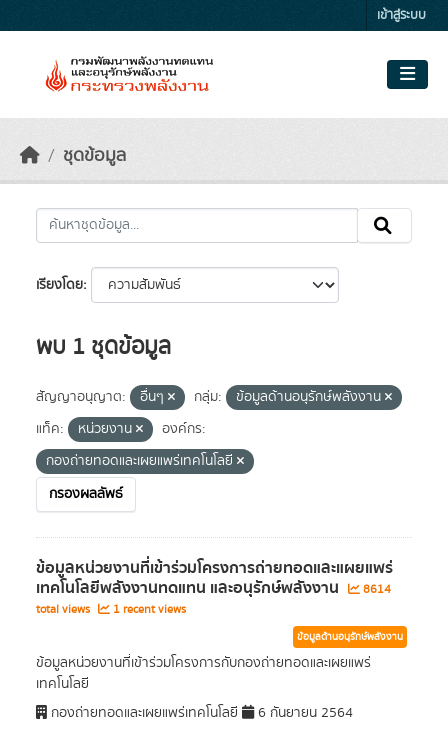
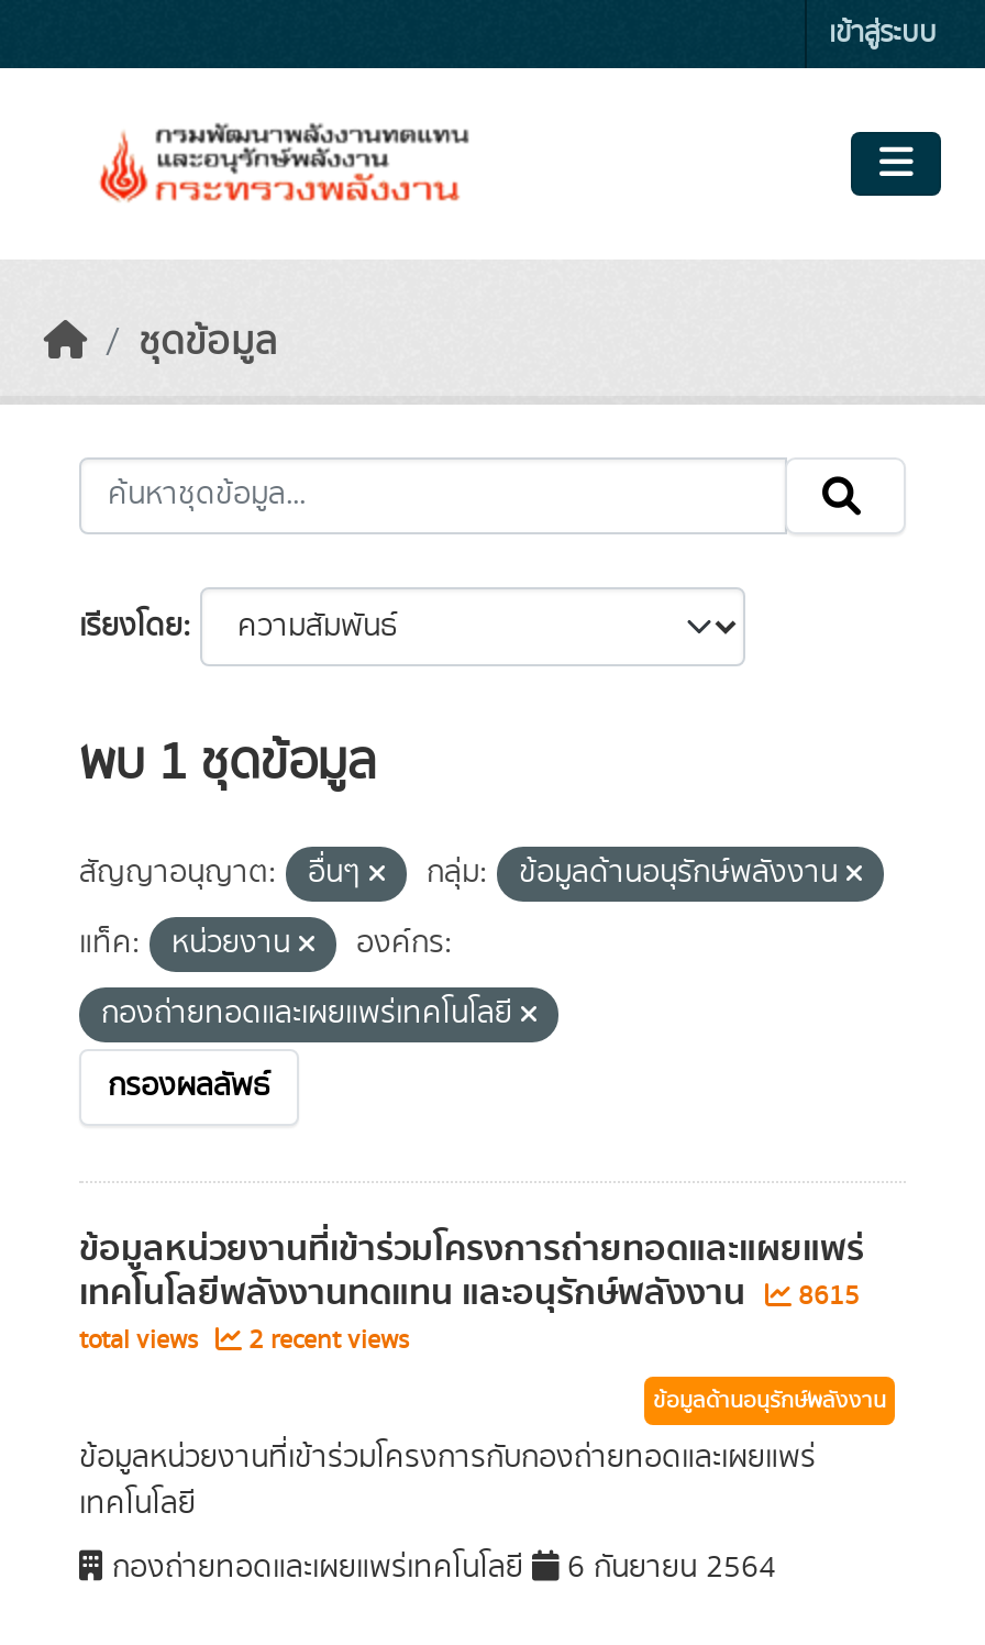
[36,575,391,601] เทคโนโลยีพลังงานทดแทน และอนุรักษ์พลังงาน 8614 -> [79,1265,860,1322] เทคโนโลยีพลังงานทดแทน และอนุรักษ์พลังงาน 8615
[36,601,186,618] total views 1 recent views -> [79,1322,409,1359] total views 2 recent views

